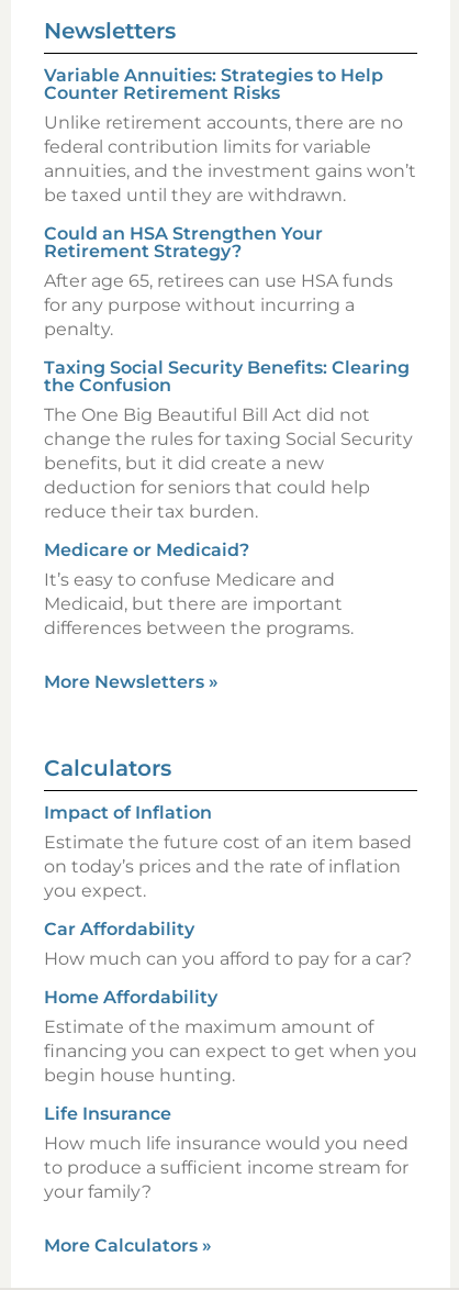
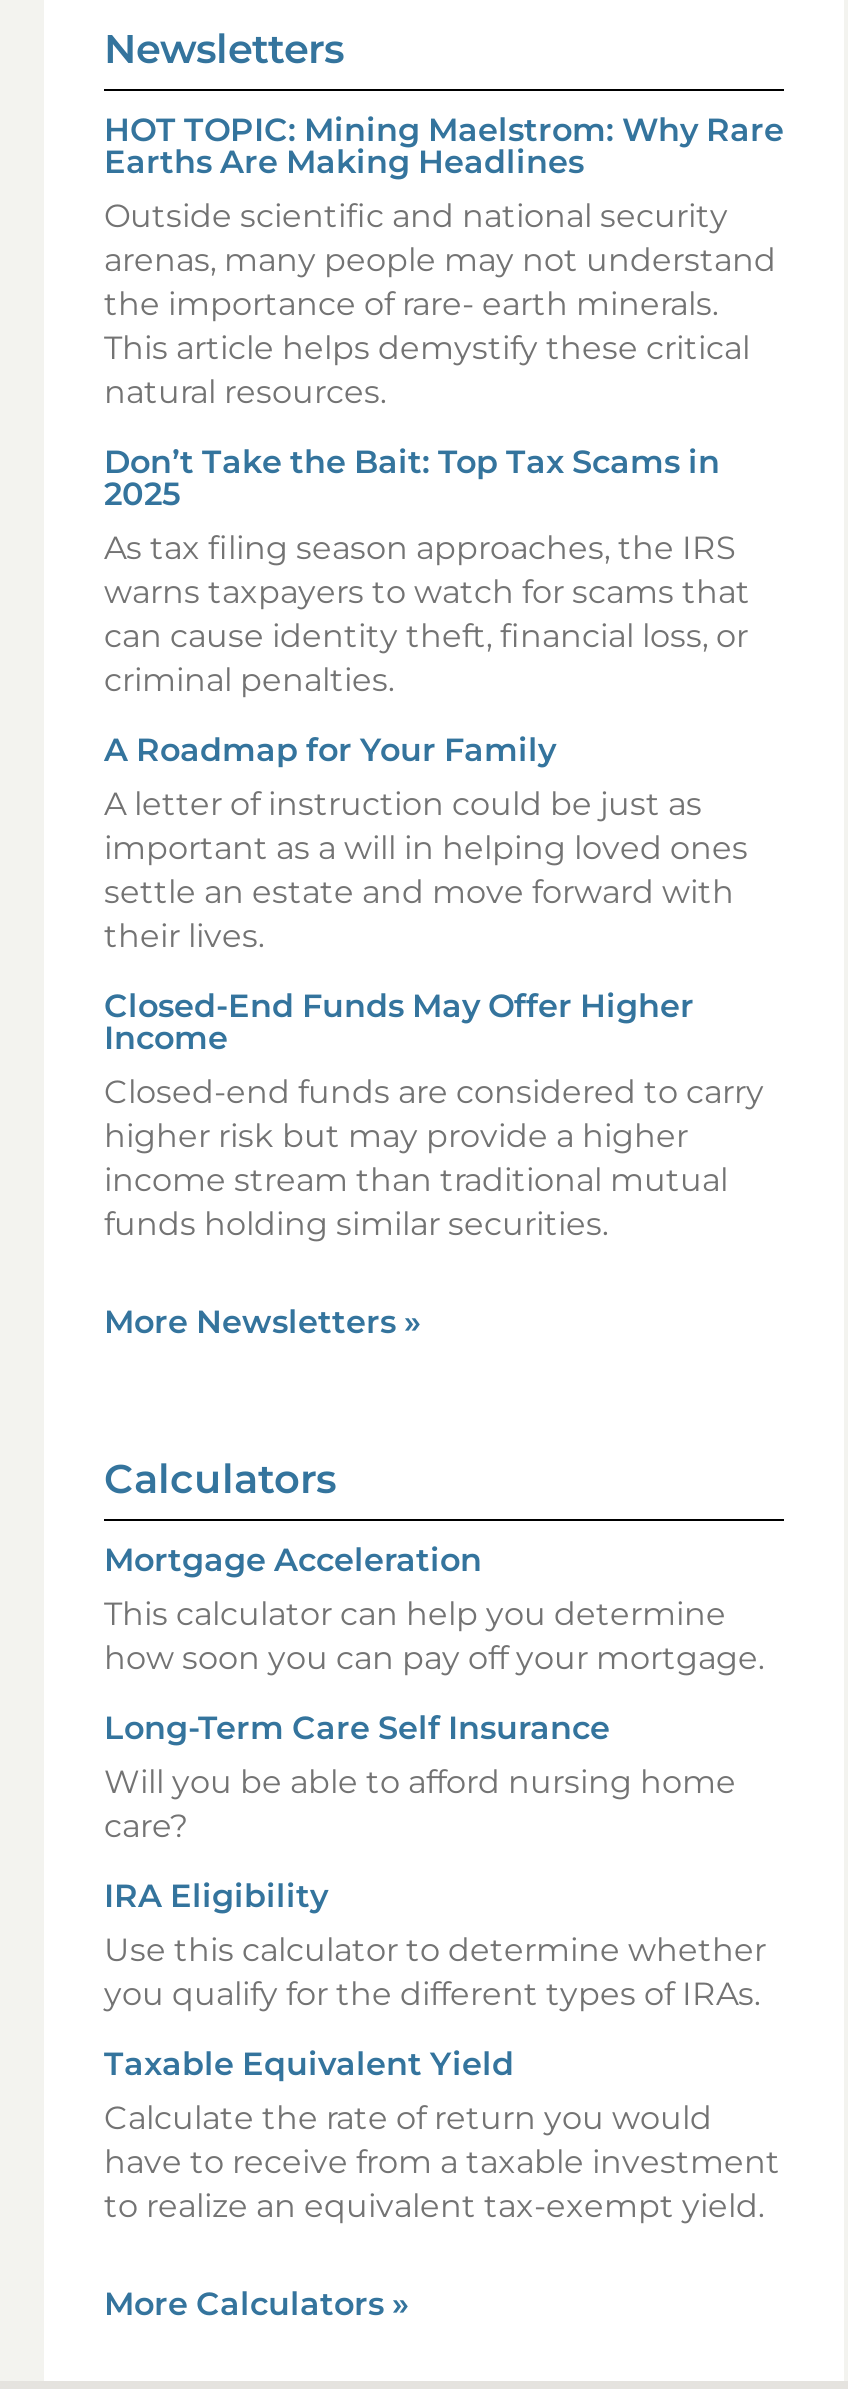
[44,64,416,205] Variable Annuities: Strategies to Help | Counter Retirement Risks | Unlike retirement accounts, there are no | federal contribution limits for variable | annuities, and the investment gains won’t | be taxed until they are withdrawn. -> [104,110,784,410] HOT TOPIC: Mining Maelstrom: Why Rare | Earths Are Making Headlines | Outside scientific and national security | arenas, many people may not understand | the importance of rare- earth minerals. | This article helps demystify these critical | natural resources.
[44,223,393,339] Could an HSA Strengthen Your | Retirement Strategy? | After age 65, retirees can use HSA funds | for any purpose without incurring a | penalty. -> [104,442,750,698] Don’t Take the Bait: Top Tax Scams in | 2025 | As tax filing season approaches, the IRS | warns taxpayers to watch for scams that | can cause identity theft, financial loss, or | criminal penalties.
[44,357,413,521] Taxing Social Security Benefits: Clearing | the Confusion | The One Big Beautiful Bill Act did not | change the rules for taxing Social Security | benefits, but it did create a new | deduction for seniors that could help | reduce their tax burden. -> [104,730,748,954] A Roadmap for Your Family | A letter of instruction could be just as | important as a will in helping loved ones | settle an estate and move forward with | their lives.
[44,539,354,638] Medicare or Medicaid? | It’s easy to confuse Medicare and | Medicaid, but there are important | differences between the programs. -> [104,986,764,1242] Closed-End Funds May Offer Higher | Income | Closed-end funds are considered to carry | higher risk but may provide a higher | income stream than traditional mutual | funds holding similar securities.
moved [44,671,219,781] -> [104,1302,422,1502]: More Newsletters» | Calculators
[44,802,412,901] Impact of Inflation | Estimate the future cost of an item based | on today’s prices and the rate of inflation | you expect. -> [104,1540,764,1676] Mortgage Acceleration | This calculator can help you determine | how soon you can pay off your mortgage.
[44,918,412,969] Car Affordability | How much can you afford to pay for a car? -> [104,1708,736,1844] Long-Term Care Self Insurance | Will you be able to afford nursing home | care?
[44,986,417,1085] Home Affordability | Estimate of the maximum amount of | financing you can expect to get when you | begin house hunting. -> [104,1876,766,2012] IRA Eligibility | Use this calculator to determine whether | you qualify for the different types of IRAs.
[44,1103,408,1202] Life Insurance | How much life insurance would you need | to produce a sufficient income stream for | your family? -> [104,2044,780,2224] Taxable Equivalent Yield | Calculate the rate of return you would | have to receive from a taxable investment | to realize an equivalent tax-exempt yield.

